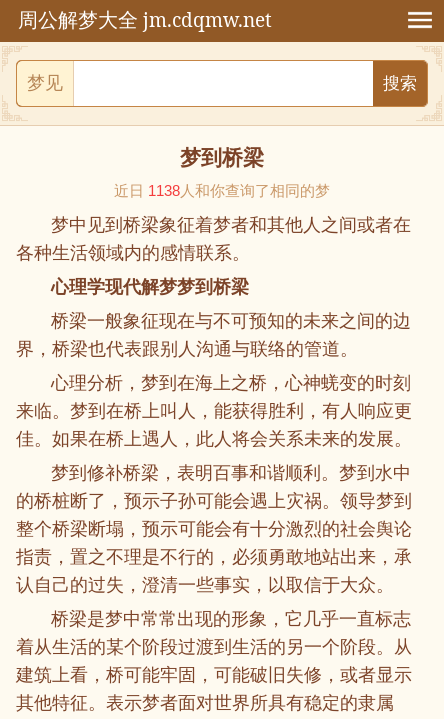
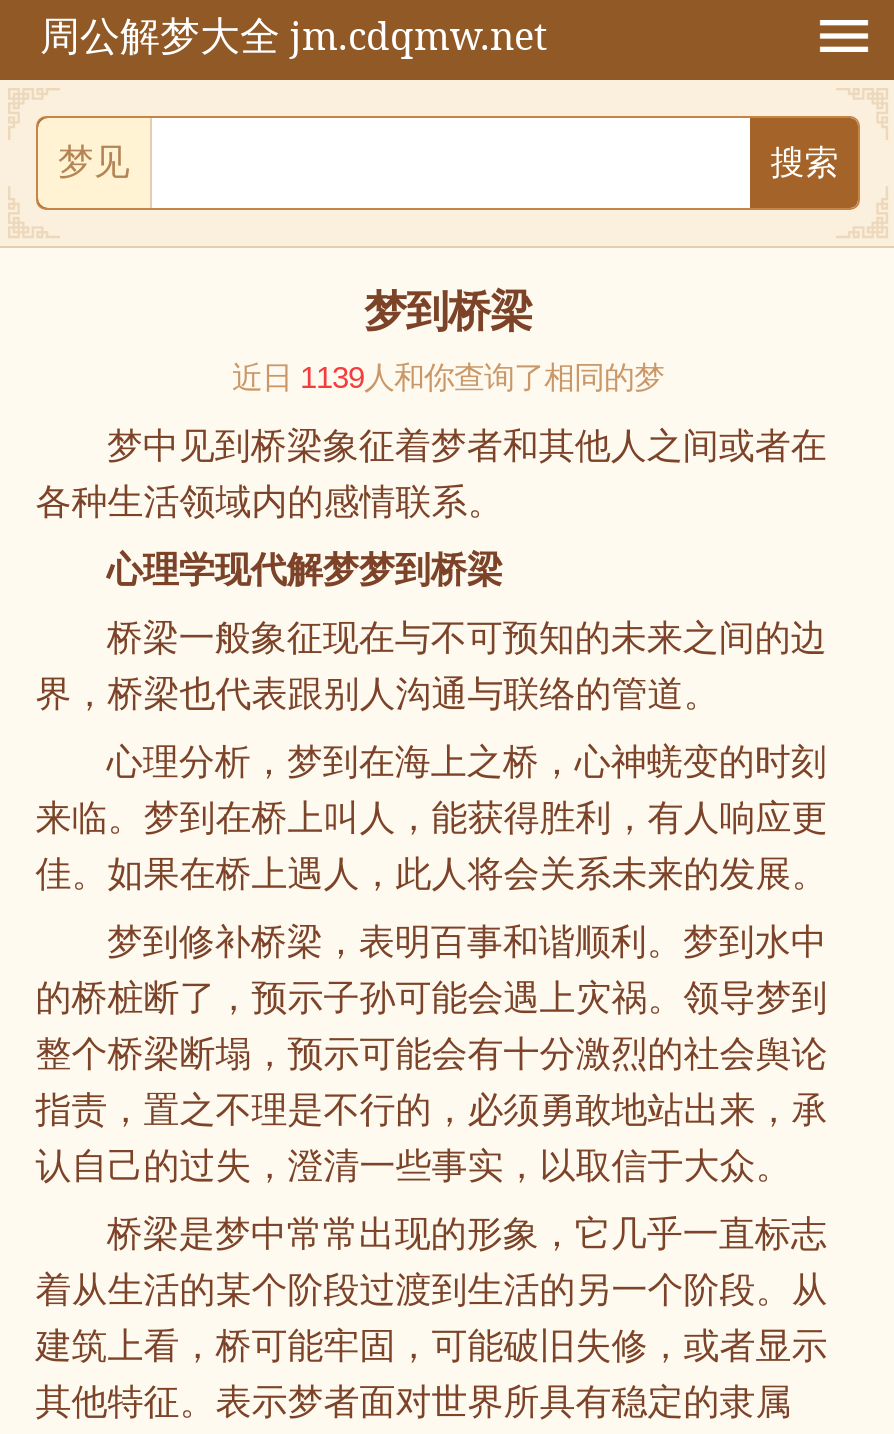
[114,182,330,199] 近日1138人和你查询了相同的梦 -> [232,360,664,394] 近日1139人和你查询了相同的梦

